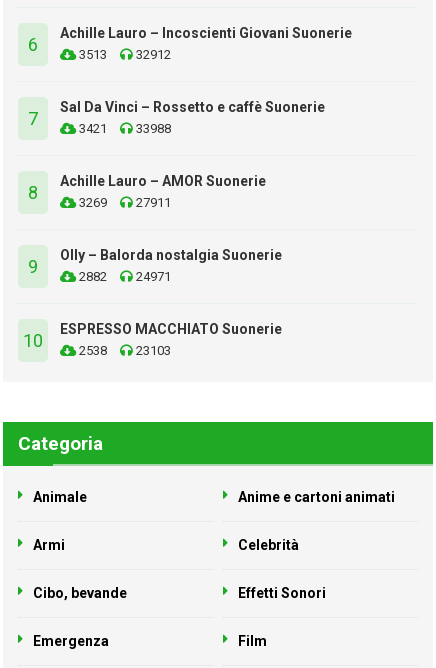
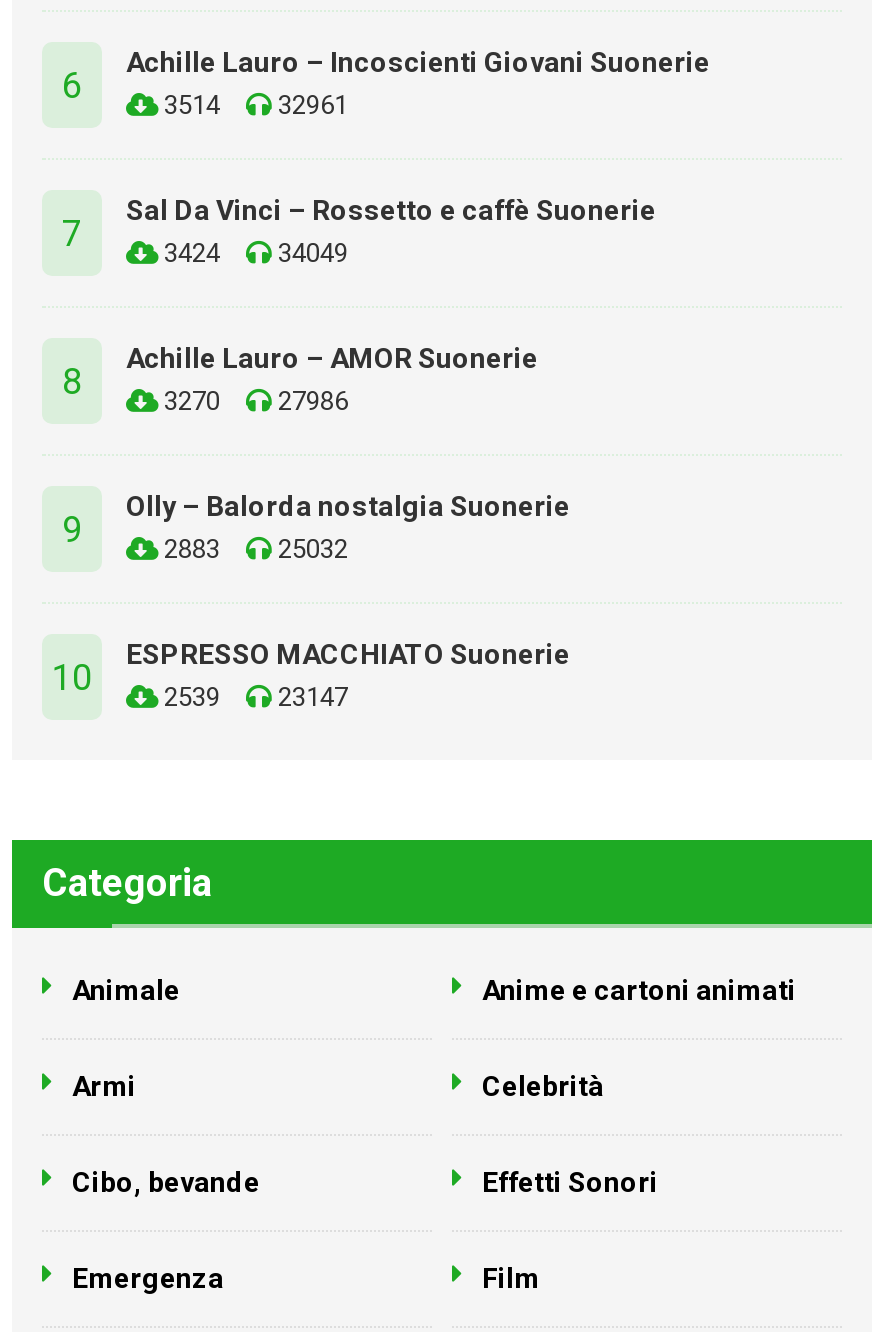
[76,47,107,62] 3513 -> [158,90,220,120] 3514
[133,47,171,62] 32912 -> [272,90,348,120] 32961
[76,121,107,136] 3421 -> [158,238,220,268] 3424
[133,121,171,136] 33988 -> [272,238,348,268] 34049
[76,195,107,210] 3269 -> [158,386,220,416] 3270
[133,195,171,210] 27911 -> [272,386,348,416] 27986
[76,269,107,284] 2882 -> [158,534,220,564] 2883
[133,269,171,284] 24971 -> [272,534,348,564] 25032
[76,343,107,358] 2538 -> [158,682,220,712] 2539
[133,343,171,358] 23103 -> [272,682,348,712] 23147

